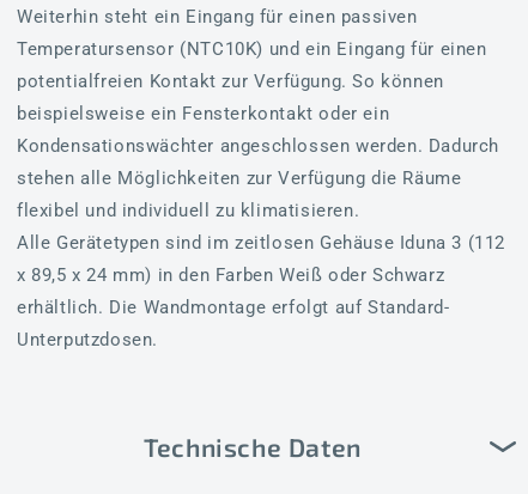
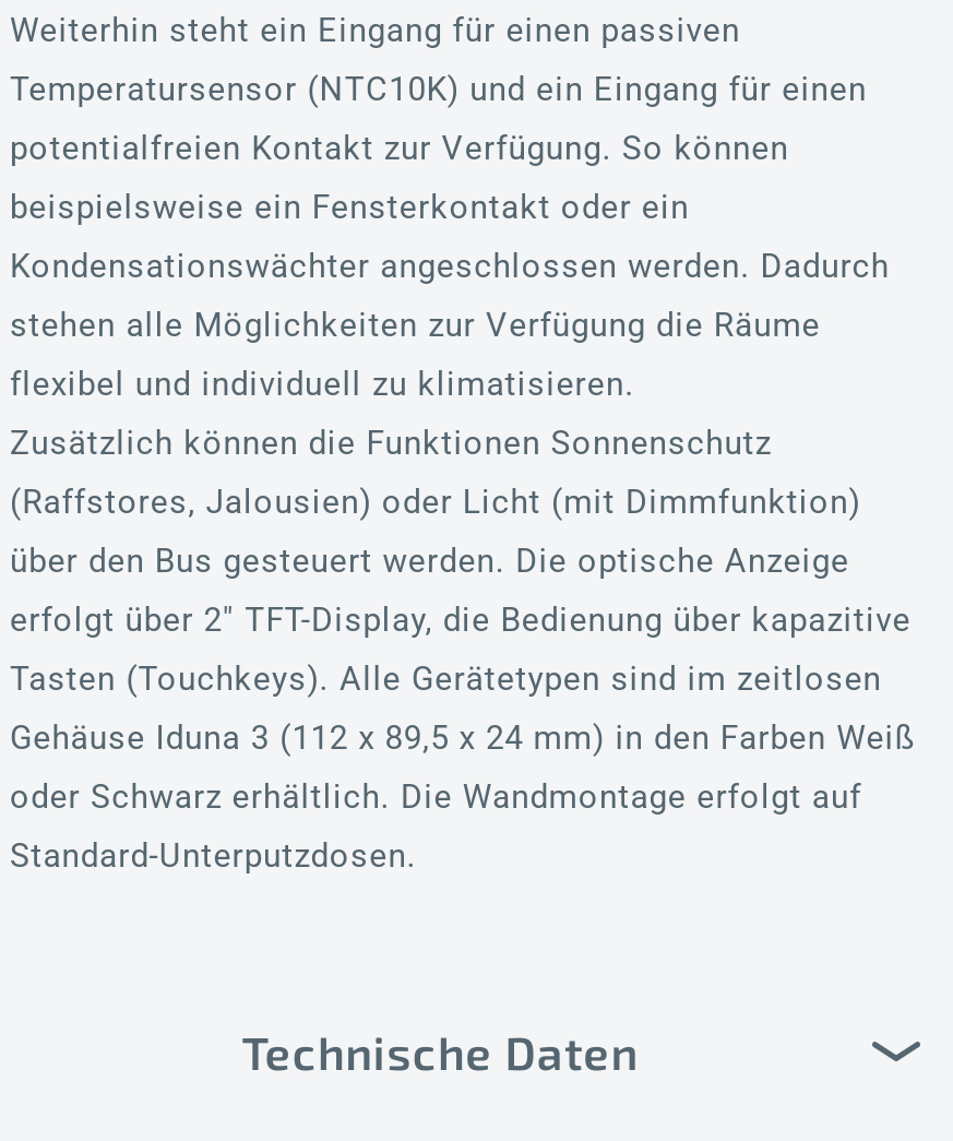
[17,232,505,350] Alle Gerätetypen sind im zeitlosen Gehäuse Iduna 3 (112 | x 89,5 x 24 mm) in den Farben Weiß oder Schwarz | erhältlich. Die Wandmontage erfolgt auf Standard- | Unterputzdosen. -> [10,423,916,875] Zusätzlich können die Funktionen Sonnenschutz | (Raffstores, Jalousien) oder Licht (mit Dimmfunktion) | über den Bus gesteuert werden. Die optische Anzeige | erfolgt über 2" TFT-Display, die Bedienung über kapazitive | Tasten (Touchkeys). Alle Gerätetypen sind im zeitlosen | Gehäuse Iduna 3 (112 x 89,5 x 24 mm) in den Farben Weiß | oder Schwarz erhältlich. Die Wandmontage erfolgt auf | Standard-Unterputzdosen.

